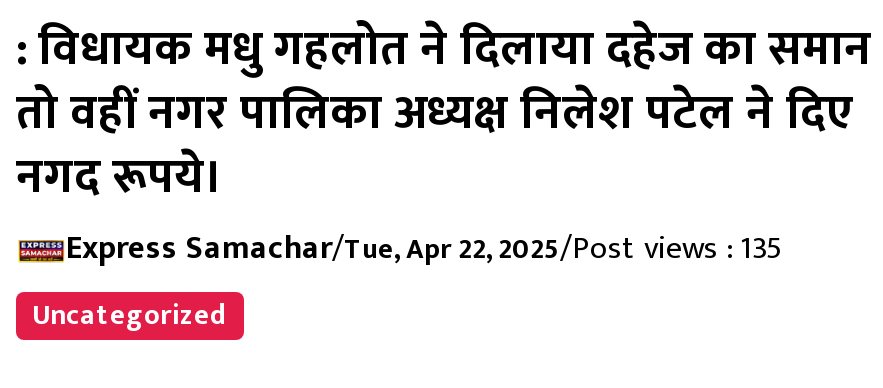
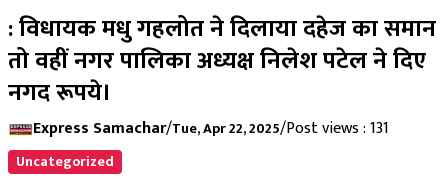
[66,222,782,276] Express Samachar/Tue, Apr 22, 2025/Post views : 135 -> [33,115,389,142] Express Samachar/Tue, Apr 22, 2025/Post views : 131

